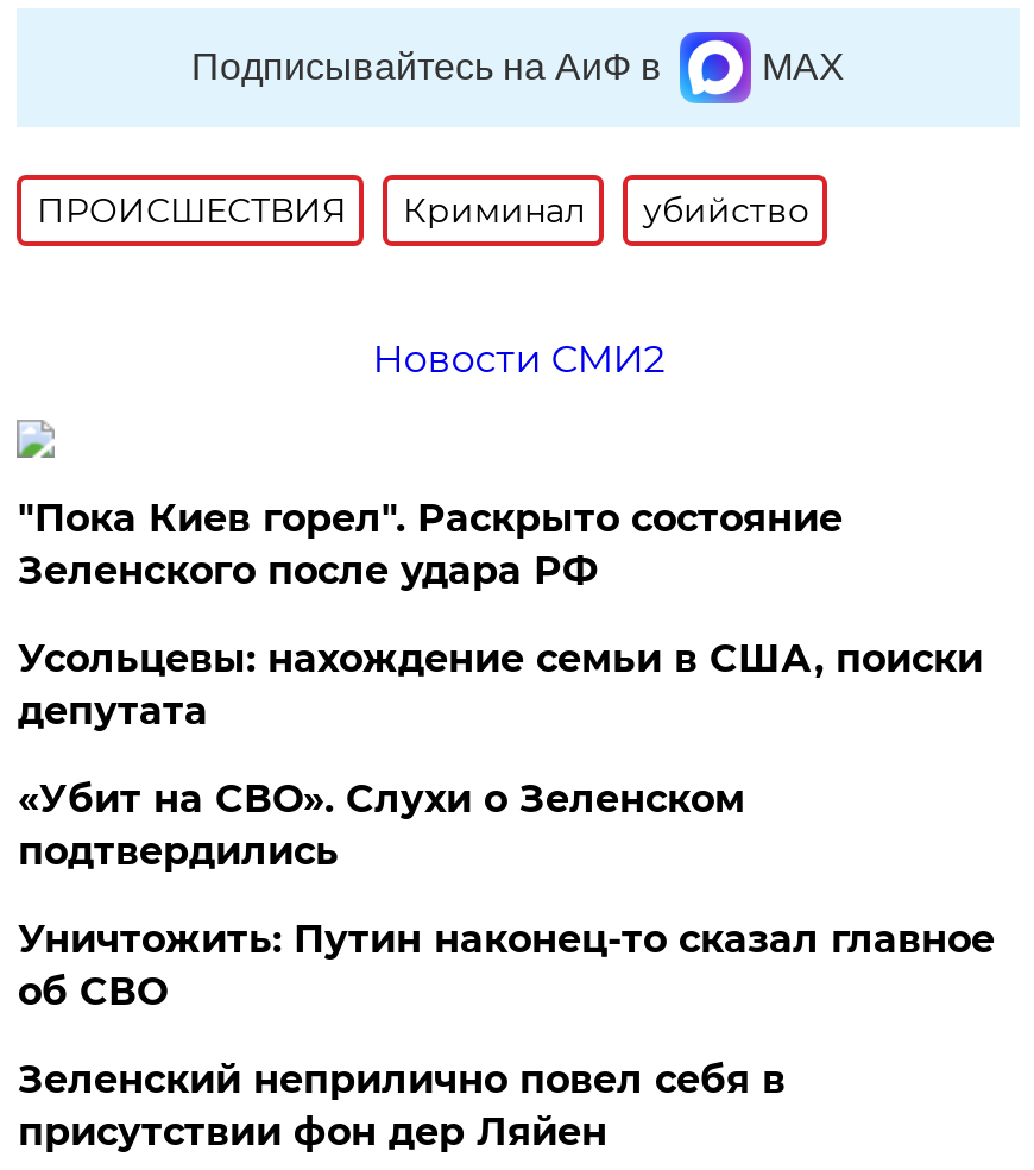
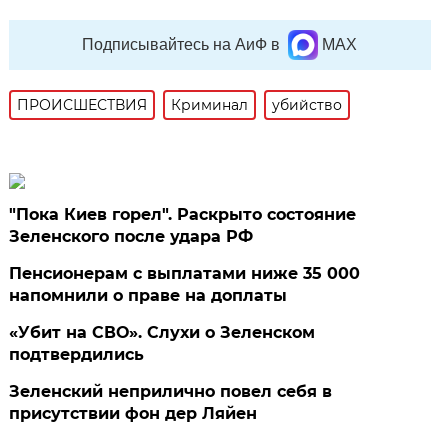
[372,336,665,381] Новости СМИ2 -> none
[18,636,983,733] Усольцевы: нахождение семьи в США, поиски | депутата -> [9,264,360,305] Пенсионерам с выплатами ниже 35 000 | напомнили о праве на доплаты
[18,916,995,1014] Уничтожить: Путин наконец-то сказал главное | об СВО -> none

